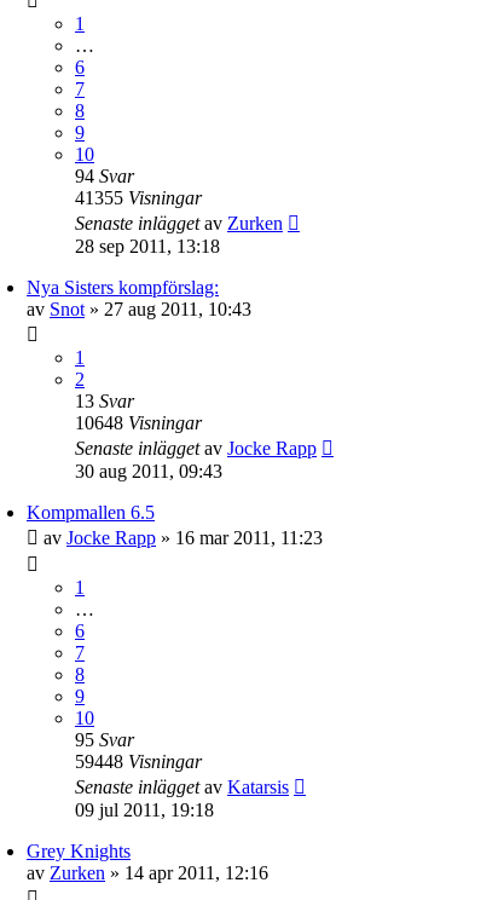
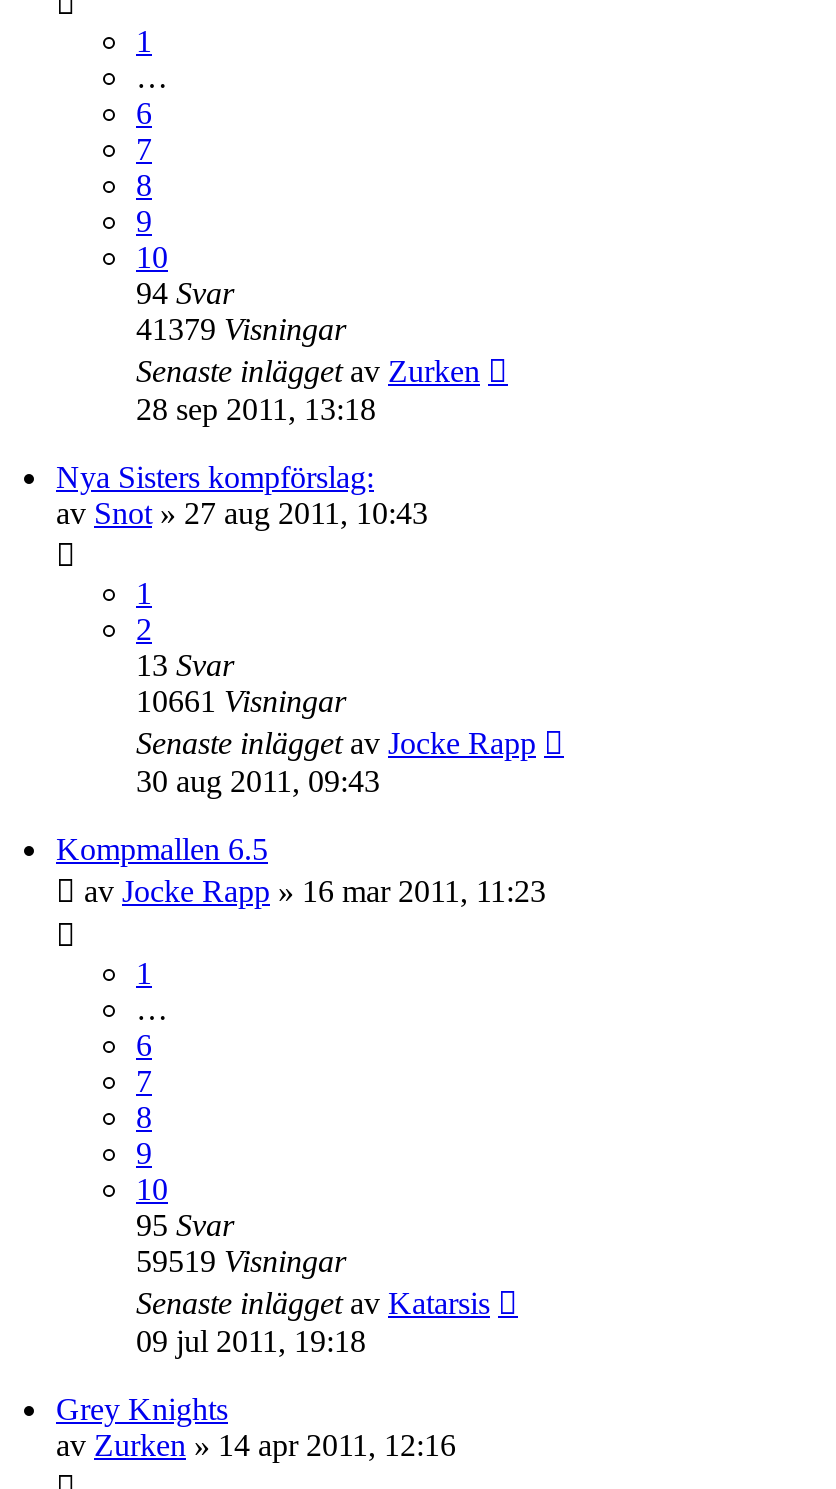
[75,187,202,208] 41355 Visningar -> [136,312,346,346] 41379 Visningar
[75,412,202,433] 10648 Visningar -> [136,684,346,718] 10661 Visningar
[75,751,202,772] 59448 Visningar -> [136,1244,346,1278] 59519 Visningar

